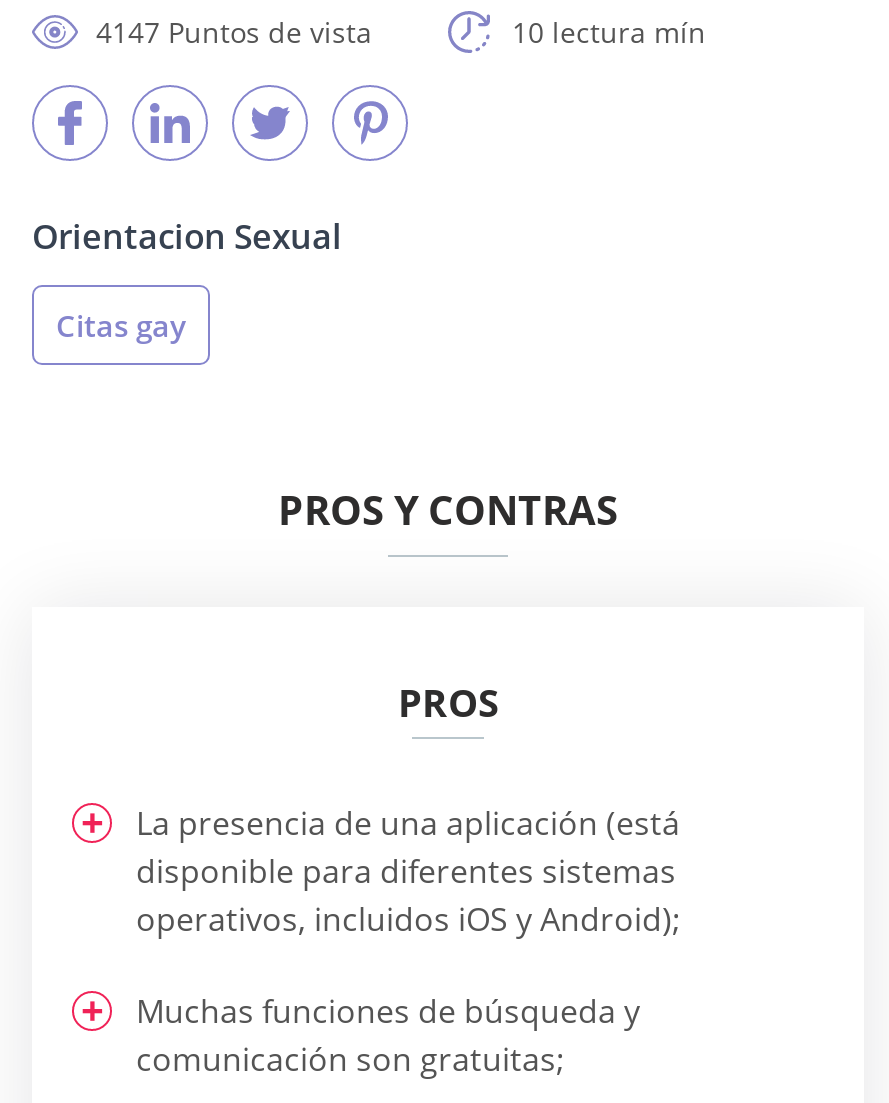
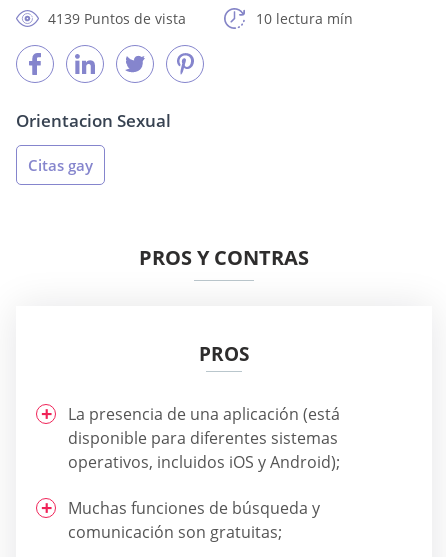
[96,13,372,51] 4147 Puntos de vista -> [48,9,186,28] 4139 Puntos de vista

